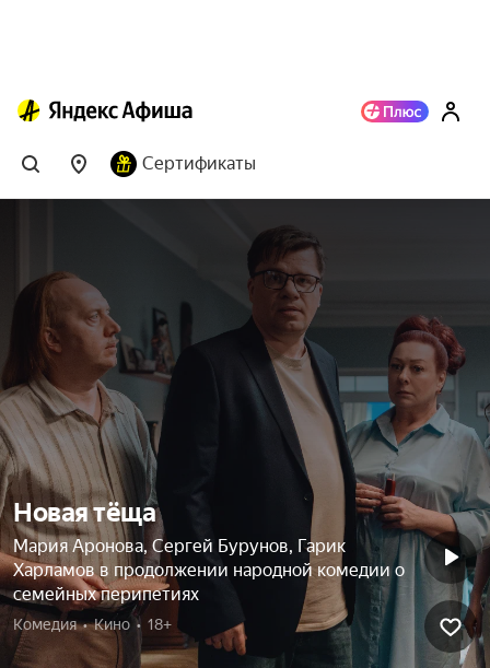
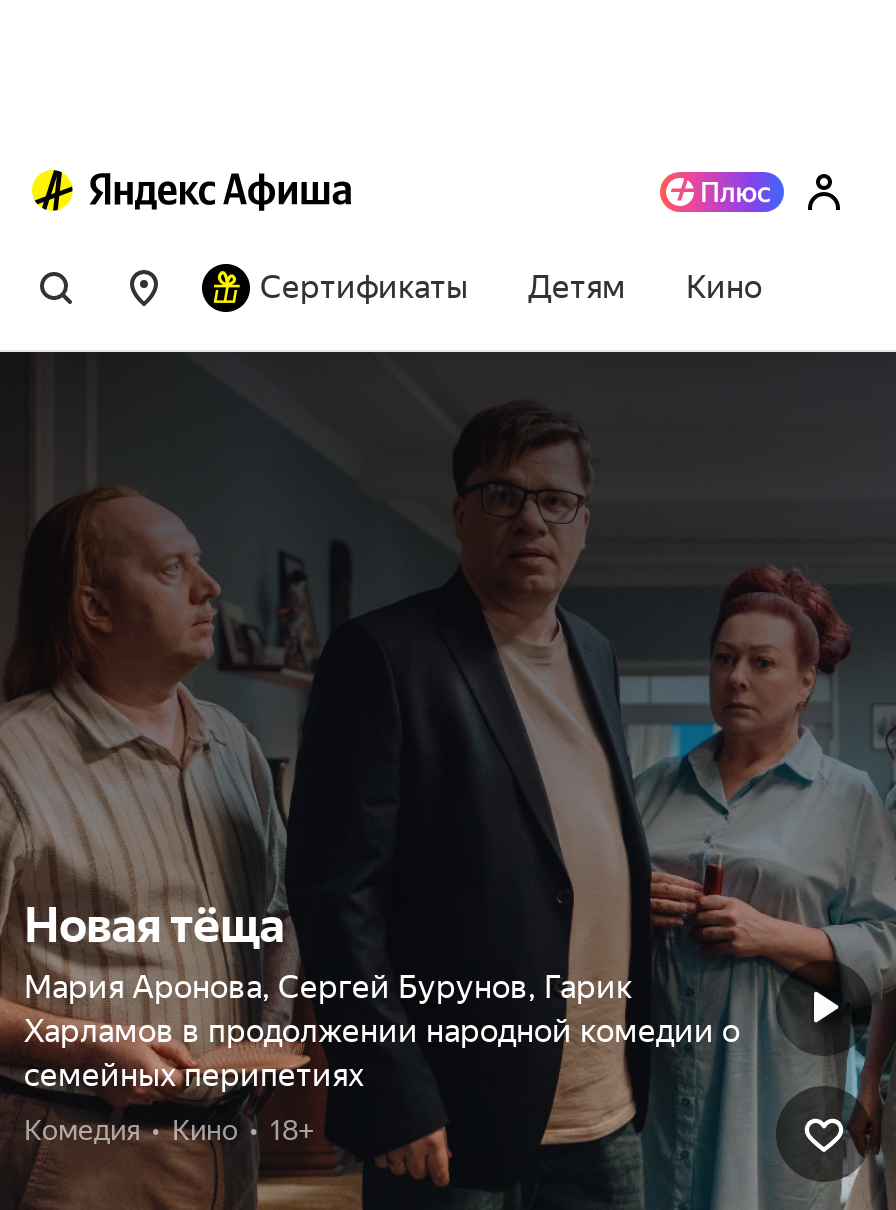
none -> [528,268,762,306] Детям | Кино

